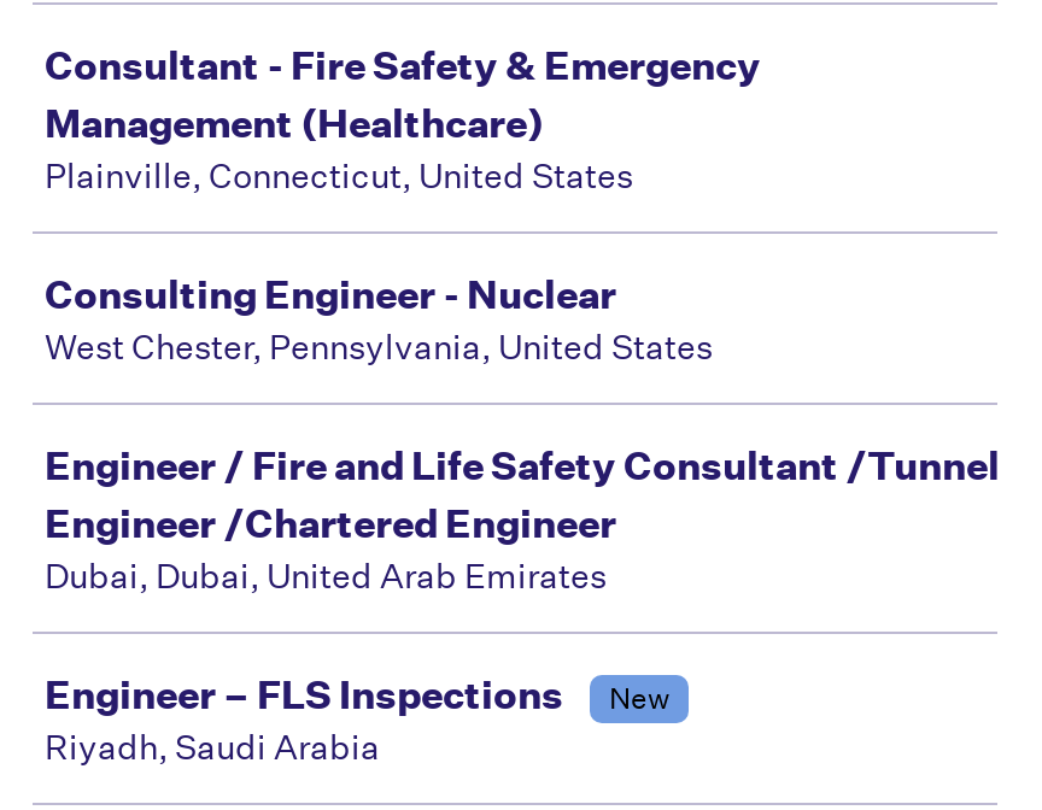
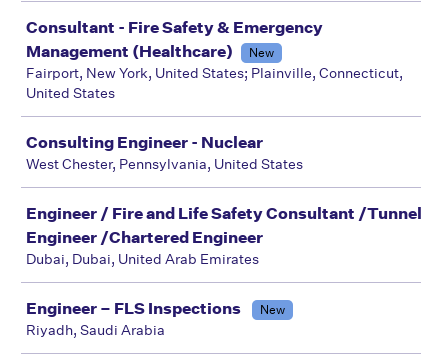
[45,154,633,198] Plainville, Connecticut, United States -> [26,44,403,102] New | Fairport, New York, United States; Plainville, Connecticut, | United States

